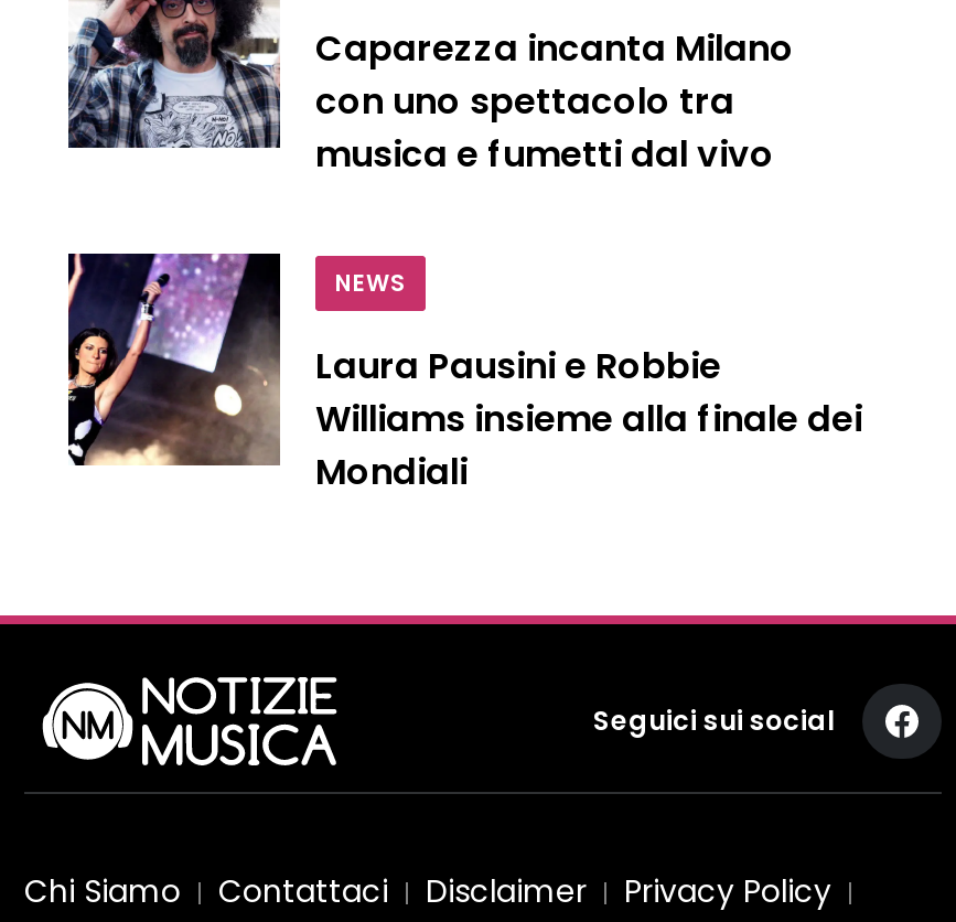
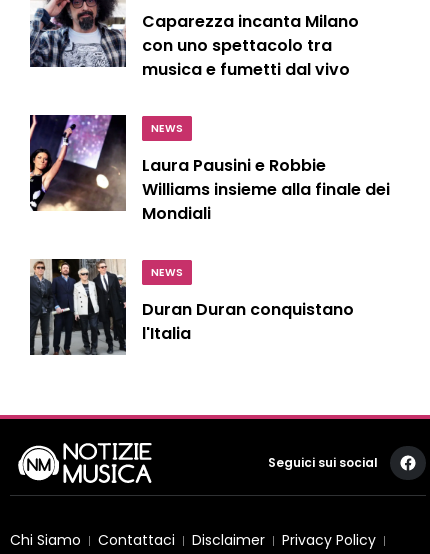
none -> [29,258,354,356] [image] | NEWS | Duran Duran conquistano | l'Italia

